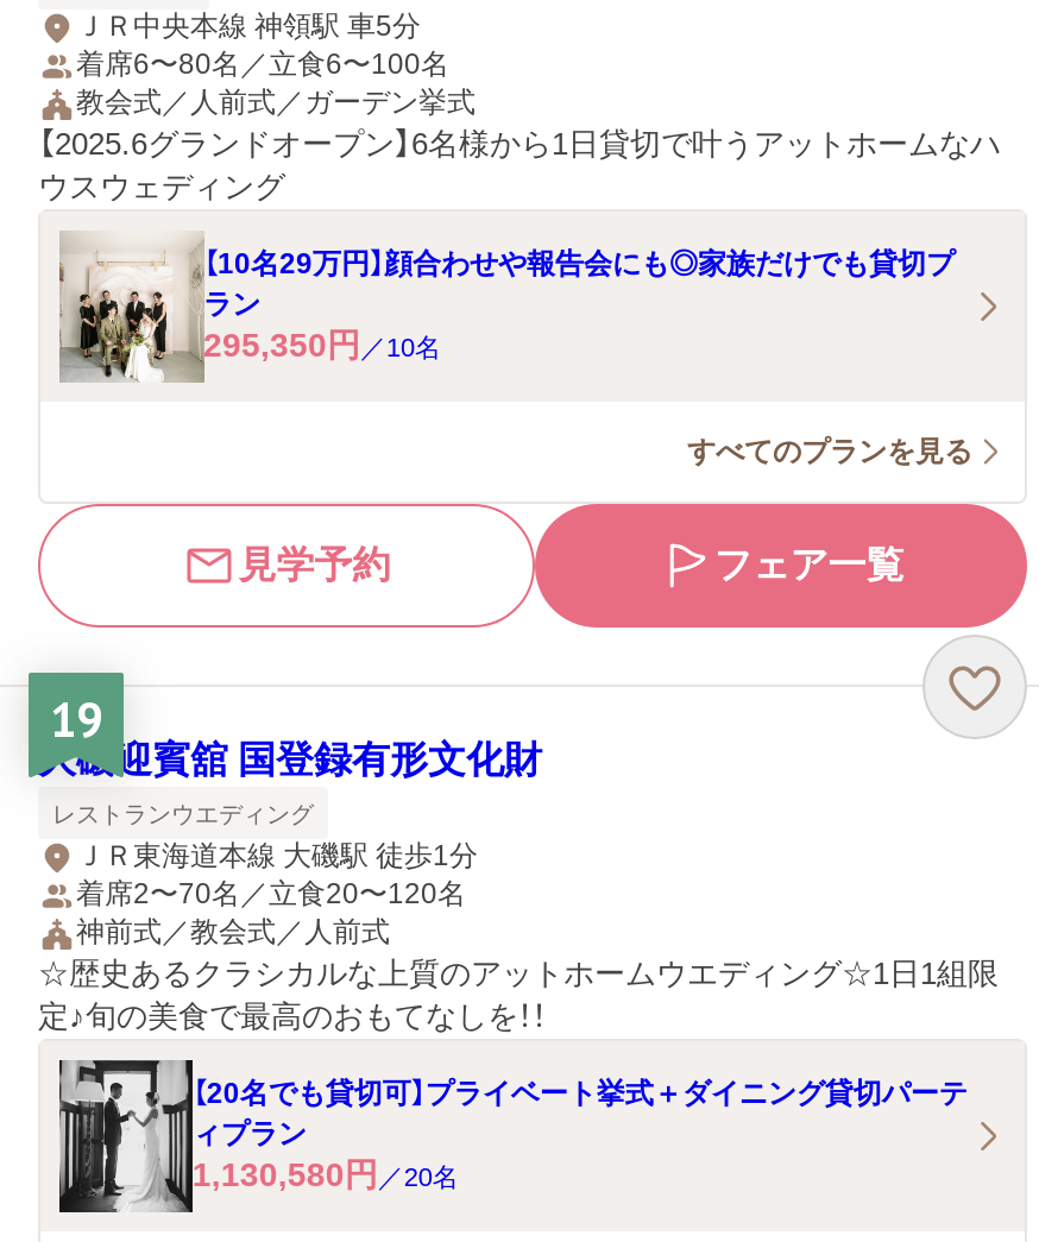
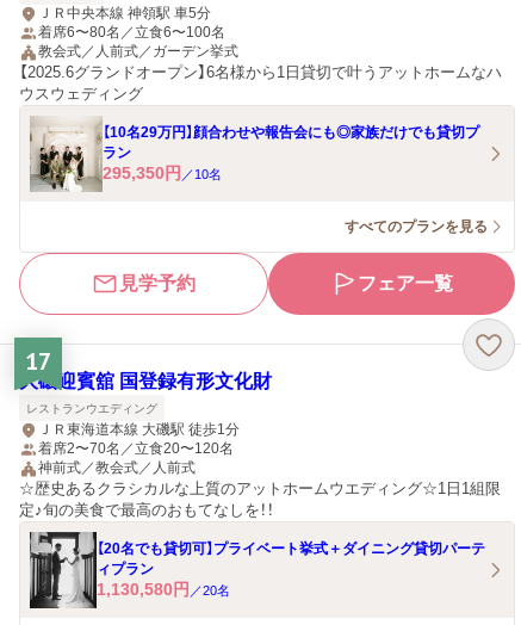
[50,689,102,751] 19 -> [25,346,51,377] 17

